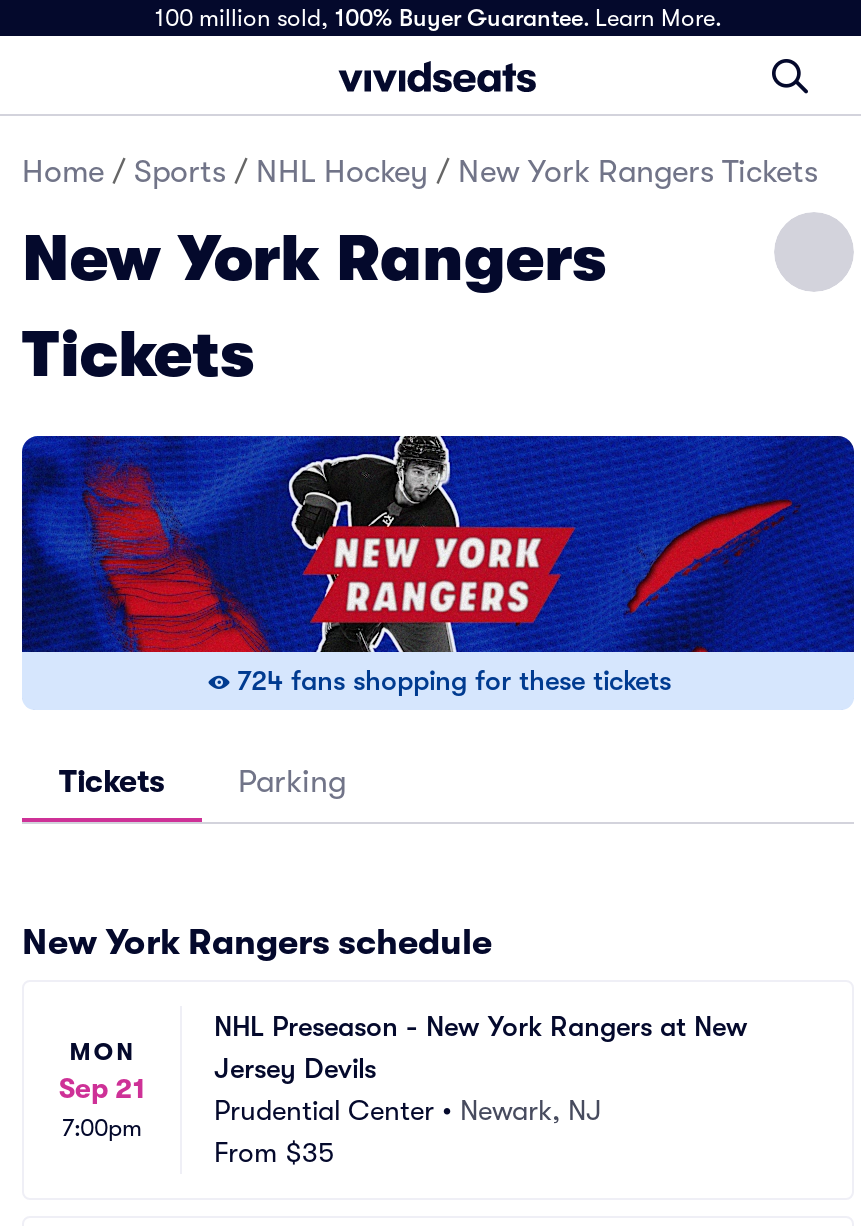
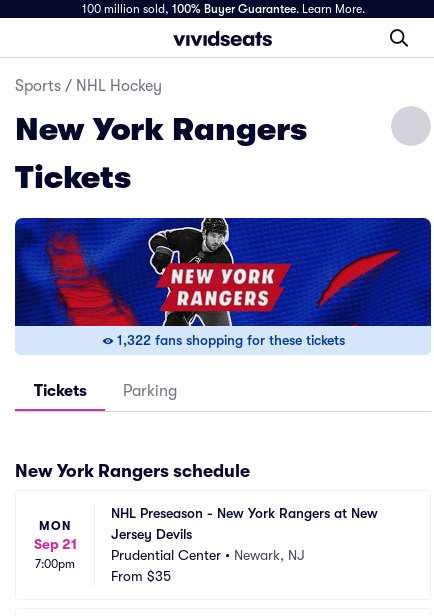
[22,154,818,190] Home / Sports / NHL Hockey / New York Rangers Tickets -> [15,77,162,95] Sports / NHL Hockey
[237,664,671,696] 724 fans shopping for these tickets -> [117,332,345,348] 1,322 fans shopping for these tickets

